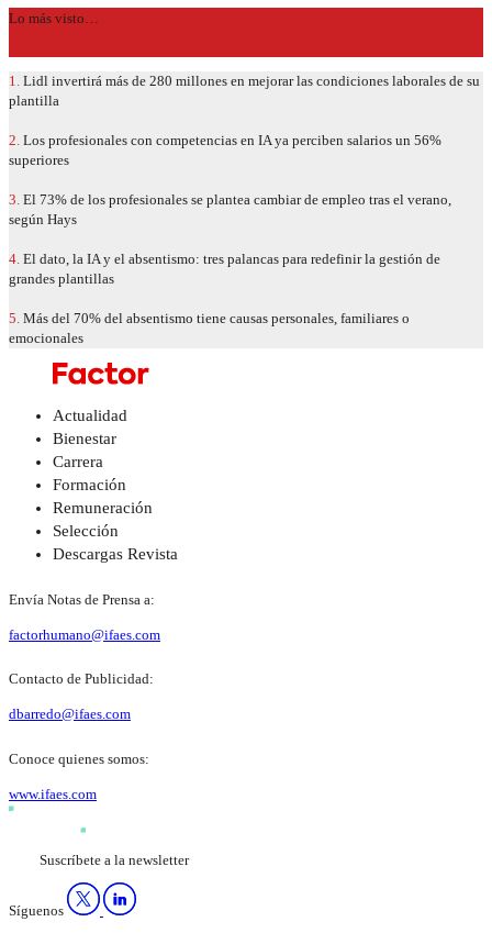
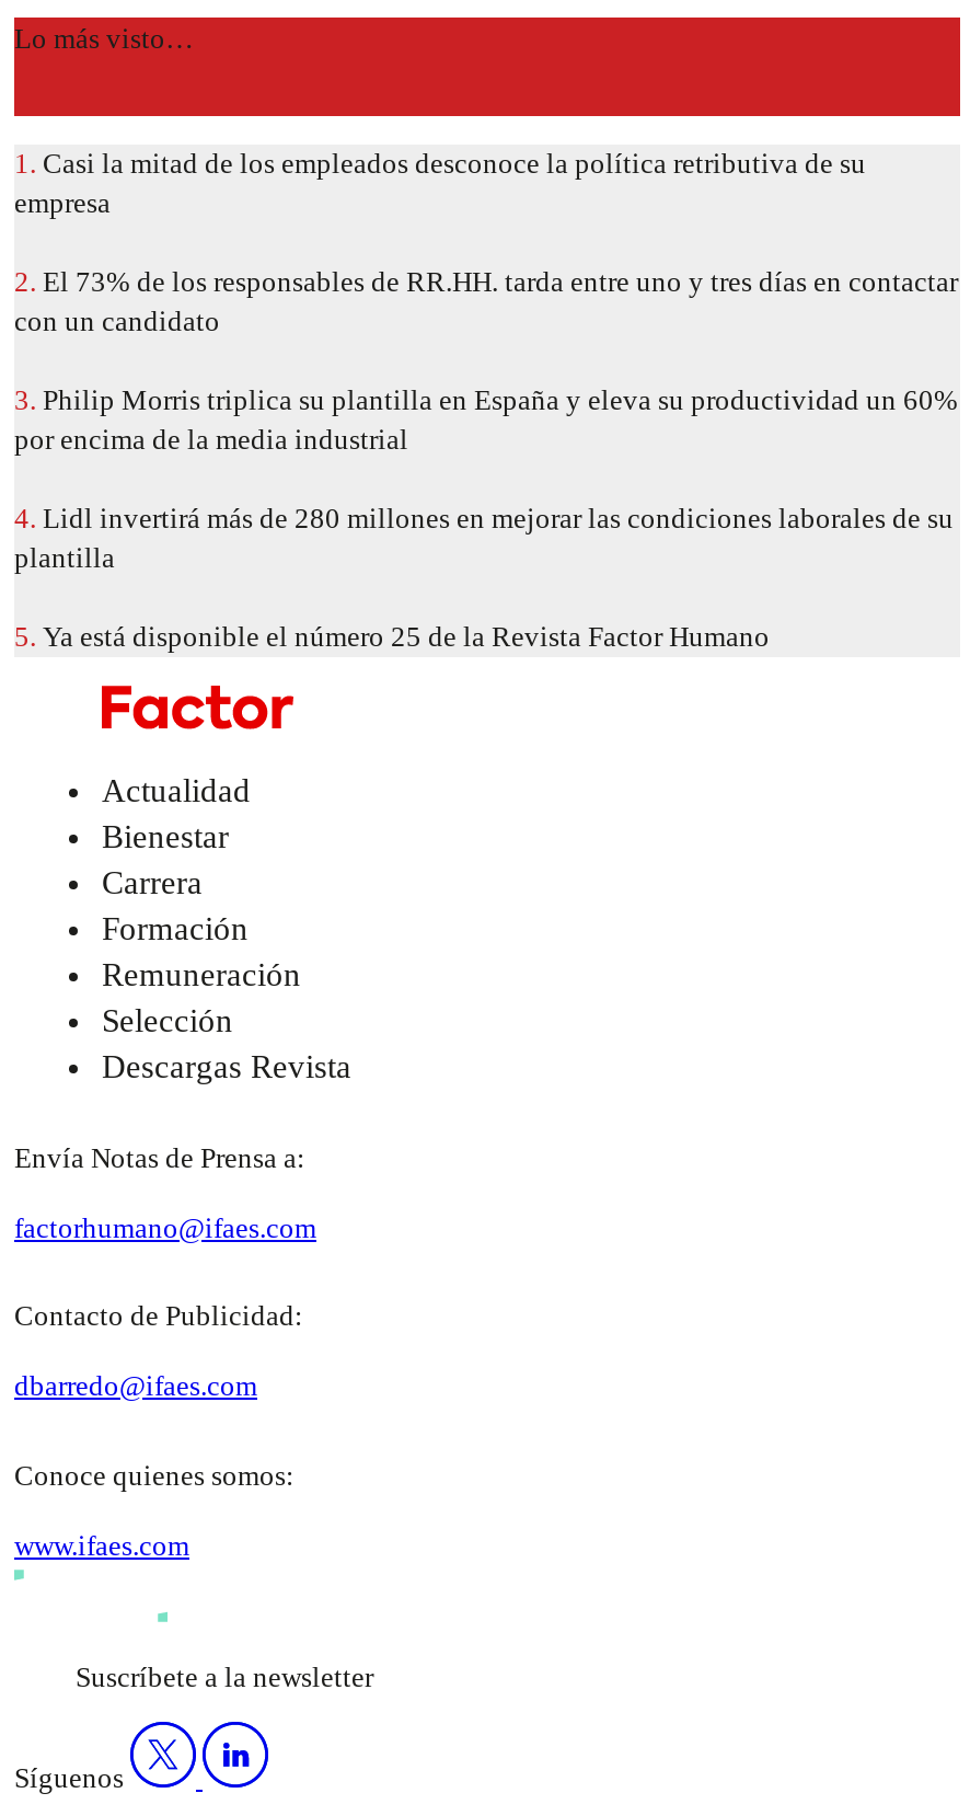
[9,72,480,89] 1. Lidl invertirá más de 280 millones en mejorar las condiciones laborales de su -> [14,147,958,534] 1. Casi la mitad de los empleados desconoce la política retributiva de su | empresa | 2. El 73% de los responsables de RR.HH. tarda entre uno y tres días en contactar | con un candidato | 3. Philip Morris triplica su plantilla en España y eleva su productividad un 60% | por encima de la media industrial | 4. Lidl invertirá más de 280 millones en mejorar las condiciones laborales de su
moved [9,92,59,109] -> [14,541,115,574]: plantilla
[9,132,451,346] 2. Los profesionales con competencias en IA ya perciben salarios un 56% | superiores | 3. El 73% de los profesionales se plantea cambiar de empleo tras el verano, | según Hays | 4. El dato, la IA y el absentismo: tres palancas para redefinir la gestión de | grandes plantillas | 5. Más del 70% del absentismo tiene causas personales, familiares o | emocionales -> [14,620,770,653] 5. Ya está disponible el número 25 de la Revista Factor Humano

